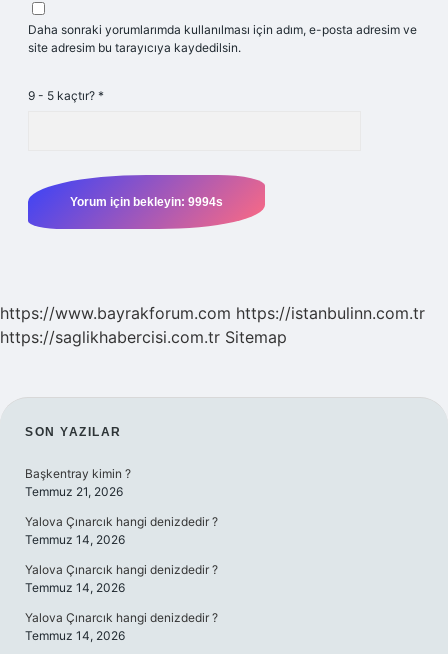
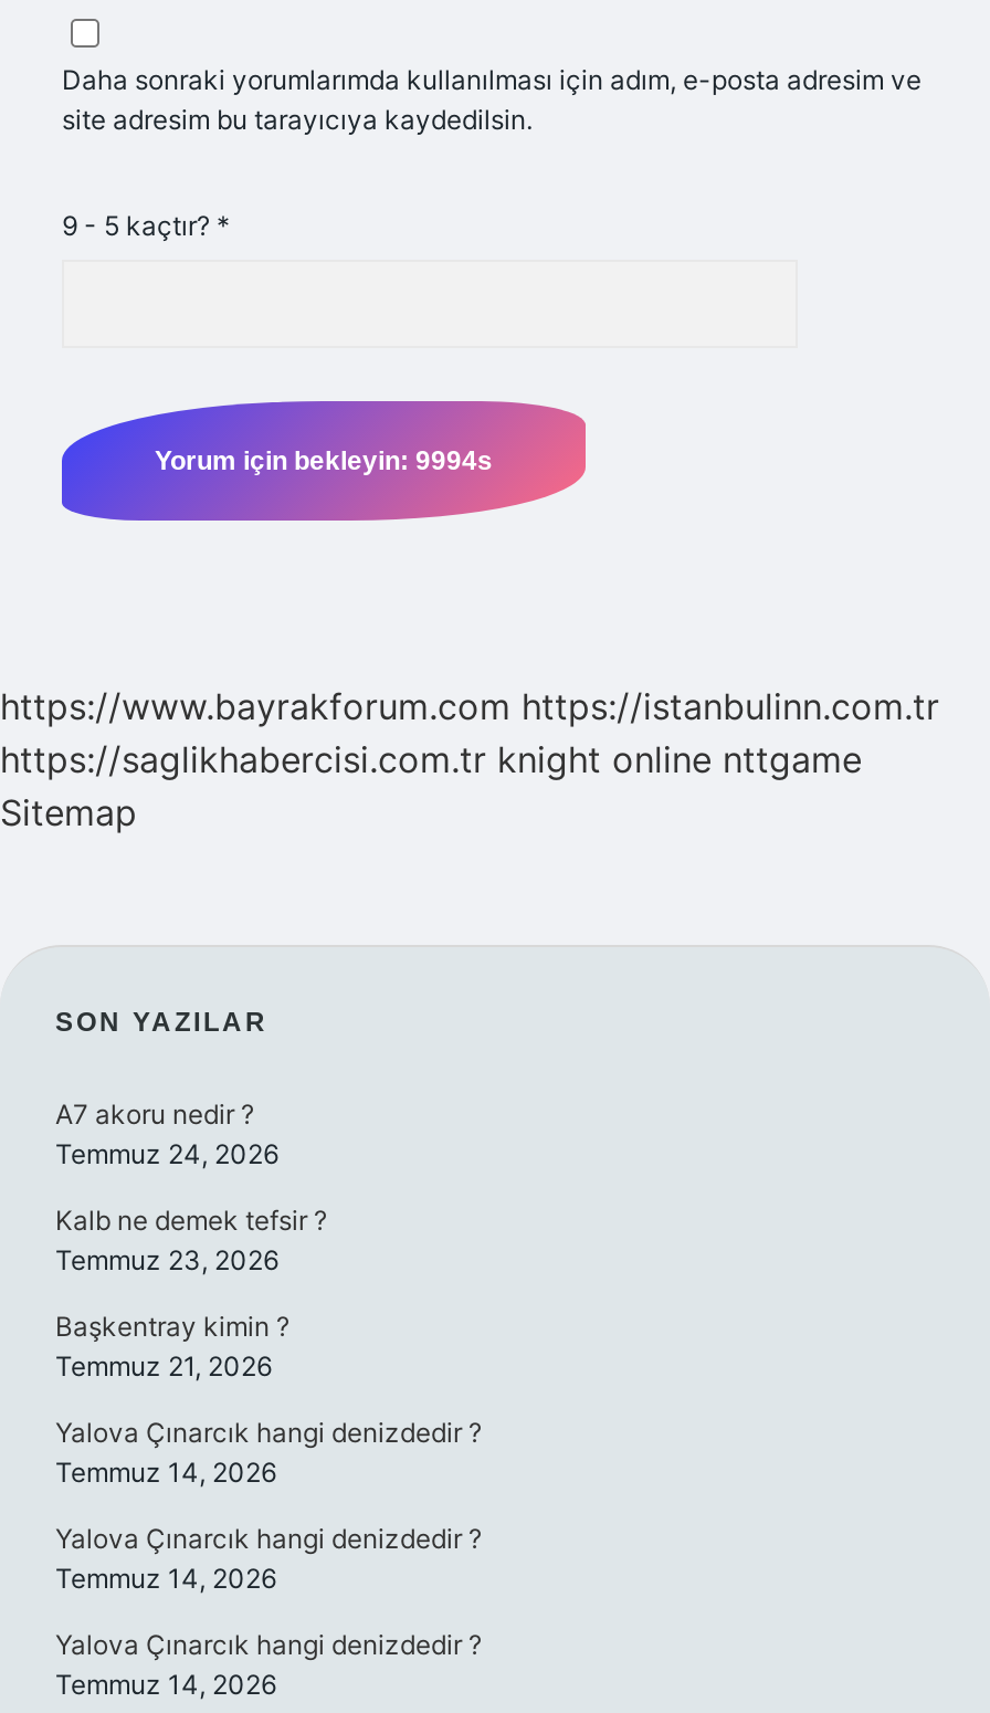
[0,327,287,347] https://saglikhabercisi.com.tr Sitemap -> [0,737,862,834] https://saglikhabercisi.com.tr knight online nttgame | Sitemap
none -> [55,1097,327,1276] A7 akoru nedir ? | Temmuz 24, 2026 | Kalb ne demek tefsir ? | Temmuz 23, 2026

